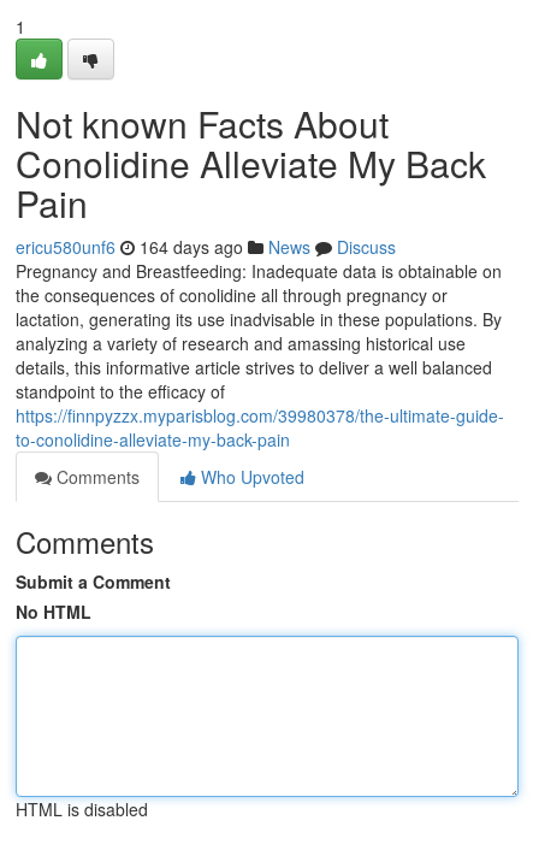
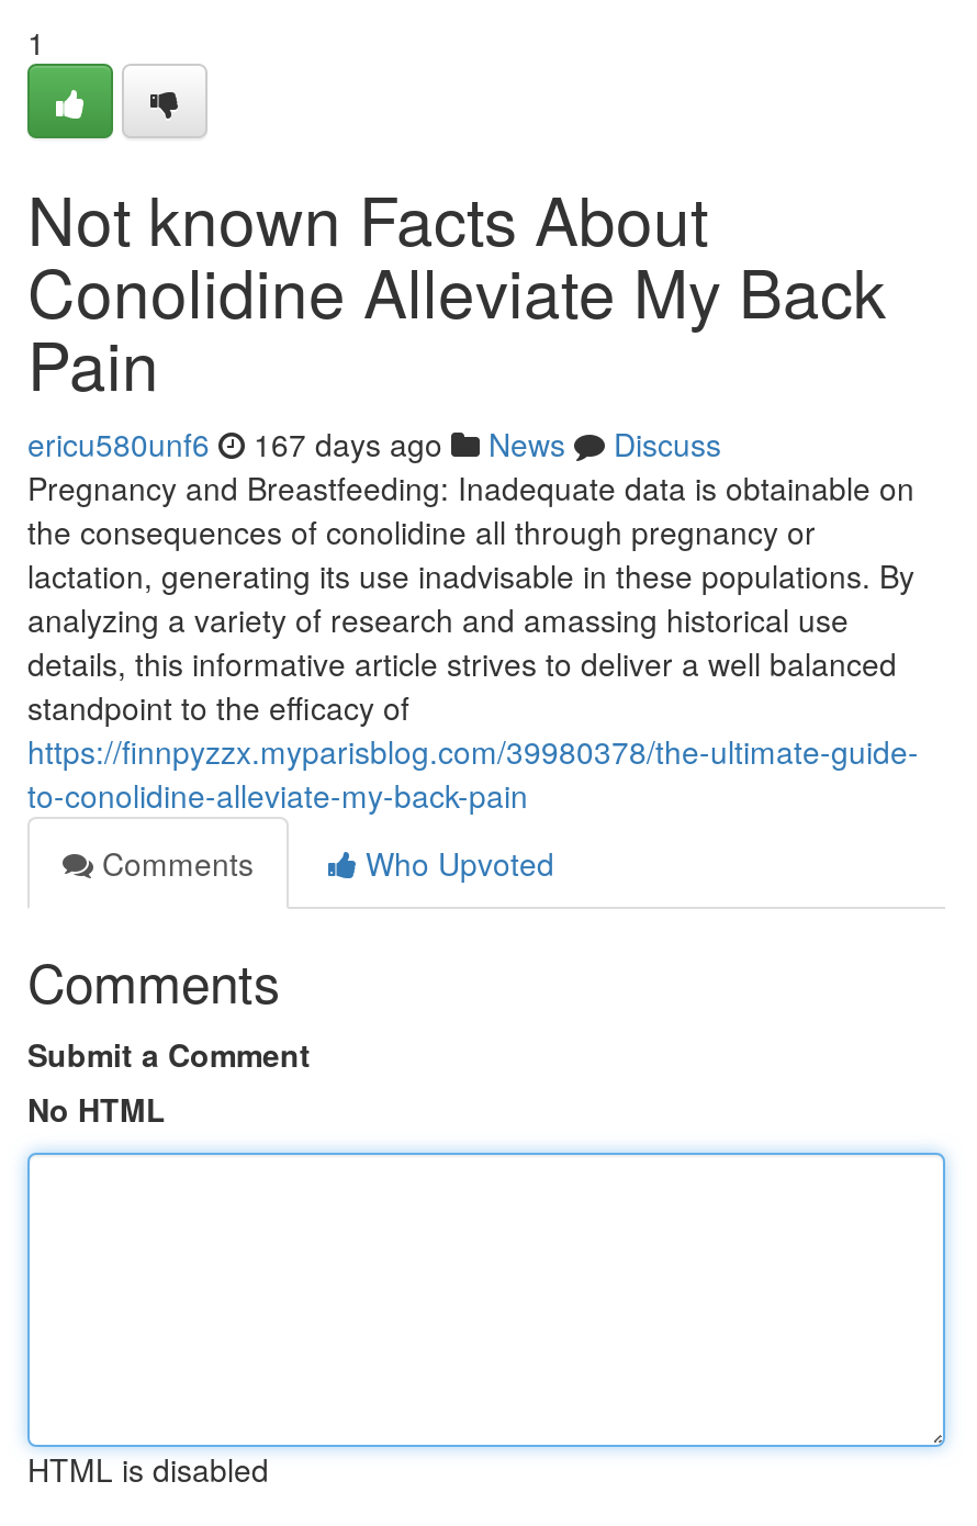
[16,235,396,259] ericu580unf6 164 days ago News Discuss -> [27,422,721,465] ericu580unf6 167 days ago News Discuss

